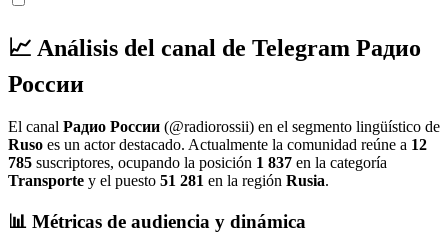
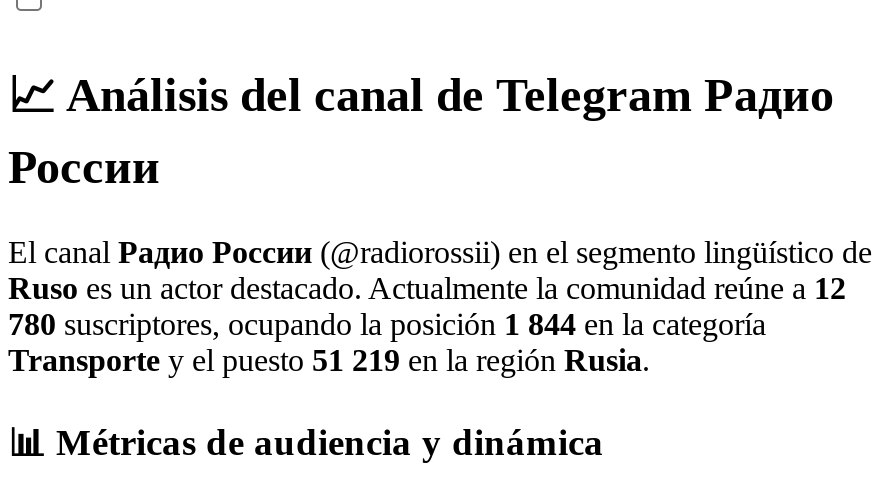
[8,154,387,171] 785 suscriptores, ocupando la posición 1 837 en la categoría -> [8,306,766,340] 780 suscriptores, ocupando la posición 1 844 en la categoría
[8,172,329,189] Transporte y el puesto 51 281 en la región Rusia. -> [8,342,650,376] Transporte y el puesto 51 219 en la región Rusia.

